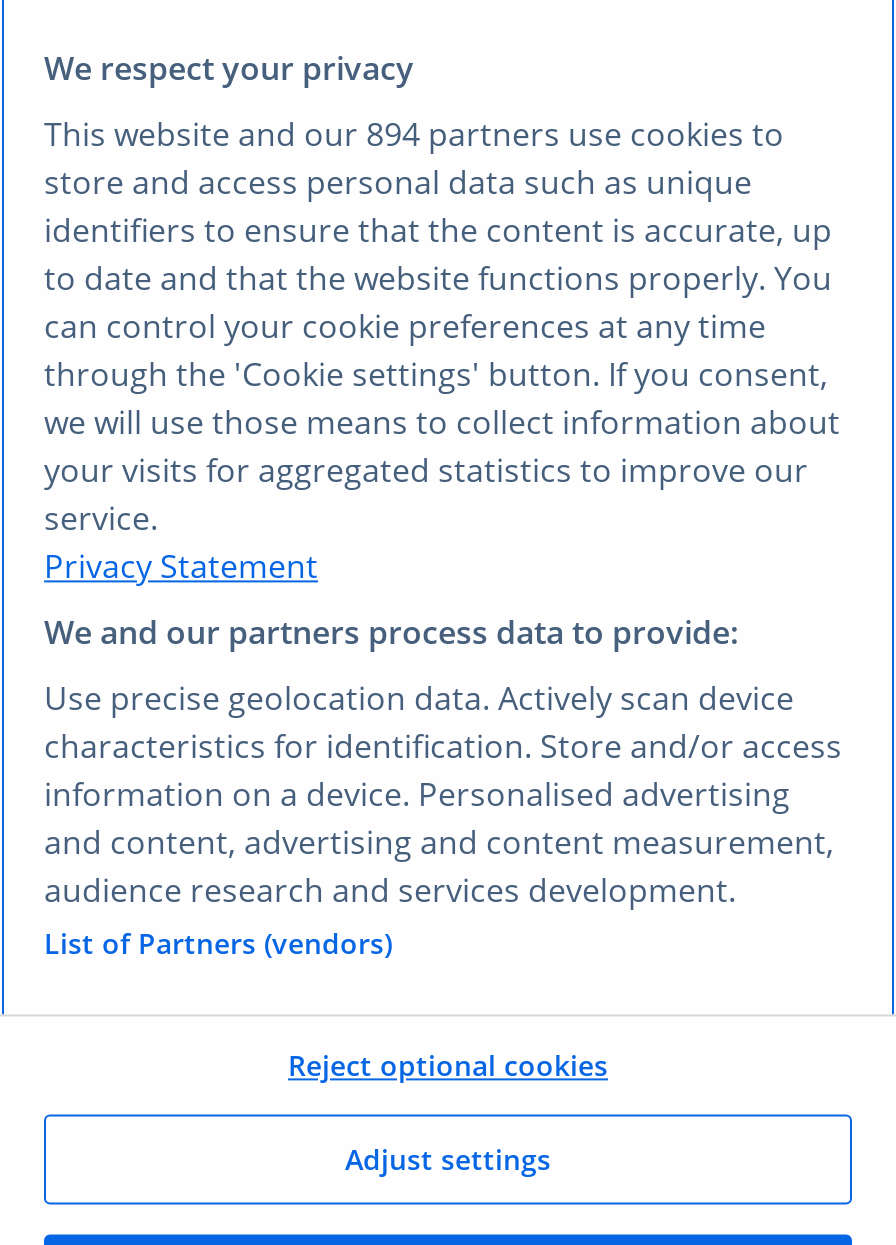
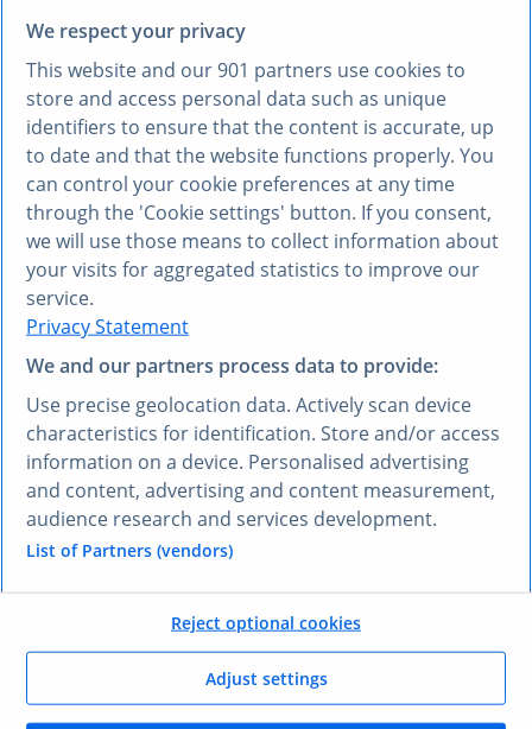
[44,112,784,156] This website and our 894 partners use cookies to -> [26,57,465,83] This website and our 901 partners use cookies to

